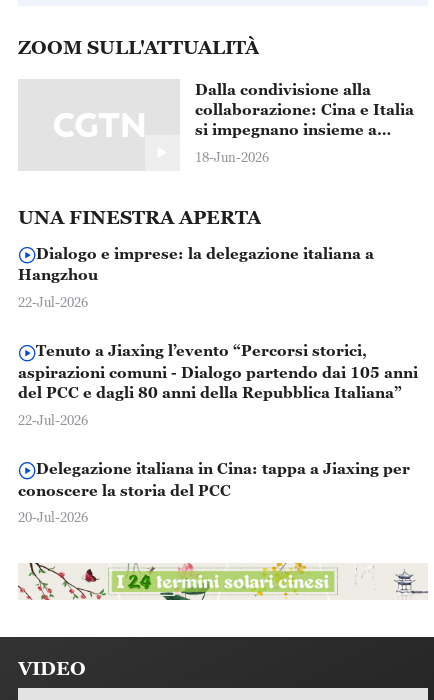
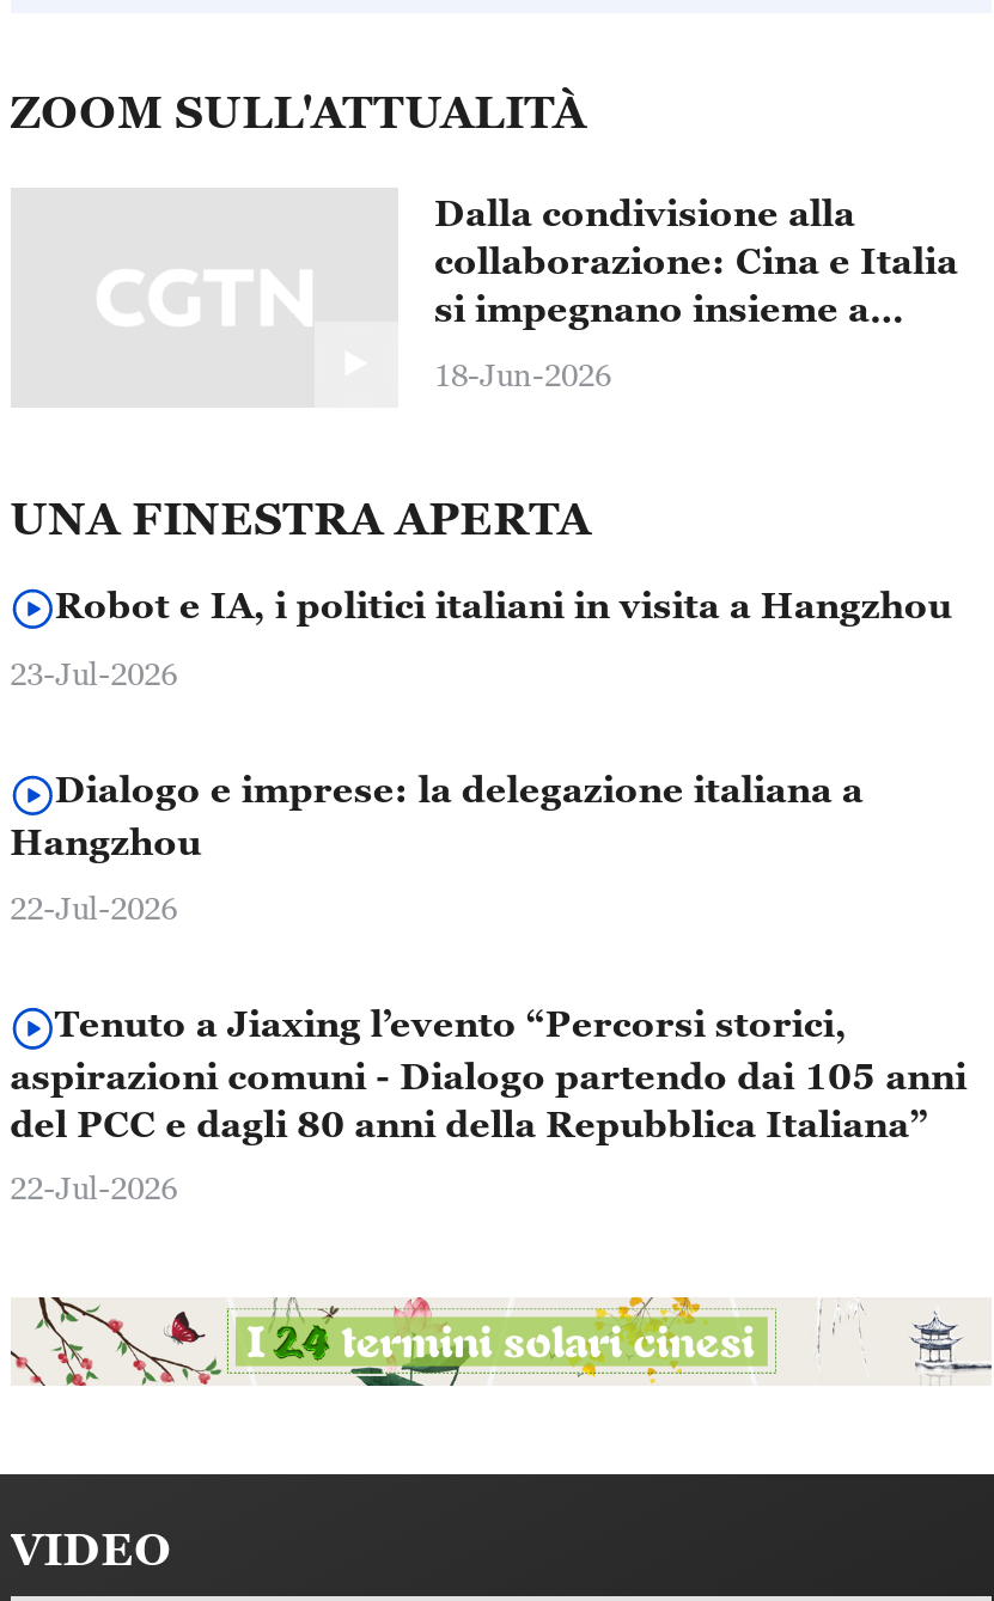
none -> [10,581,952,692] Robot e IA, i politici italiani in visita a Hangzhou | 23-Jul-2026
moved [18,244,418,427] -> [10,768,967,1207]: Dialogo e imprese: la delegazione italiana a | Hangzhou | 22-Jul-2026 | Tenuto a Jiaxing l’evento “Percorsi storici, | aspirazioni comuni - Dialogo partendo dai 105 anni | del PCC e dagli 80 anni della Repubblica Italiana” | 22-Jul-2026
[18,459,410,525] Delegazione italiana in Cina: tappa a Jiaxing per | conoscere la storia del PCC | 20-Jul-2026 -> none

